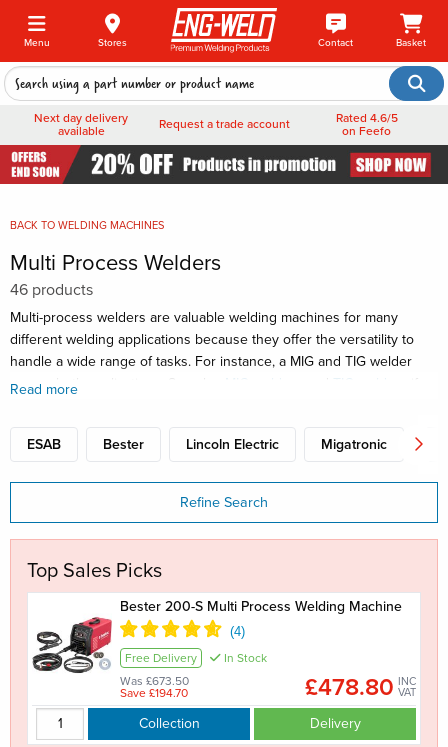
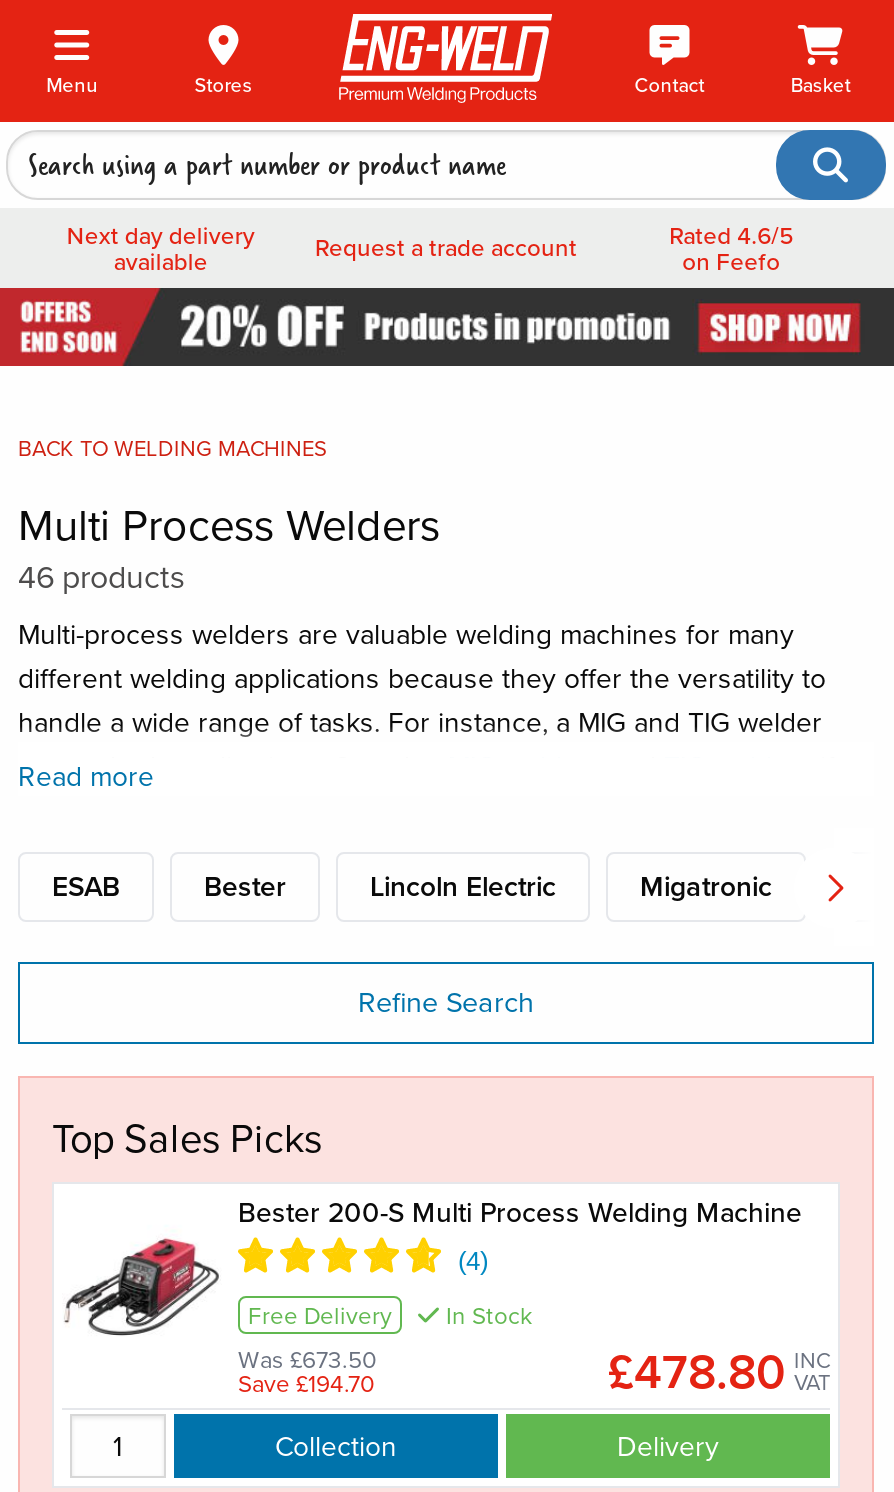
[32,616,113,674] [image] -> [64,1234,222,1344] [image]

